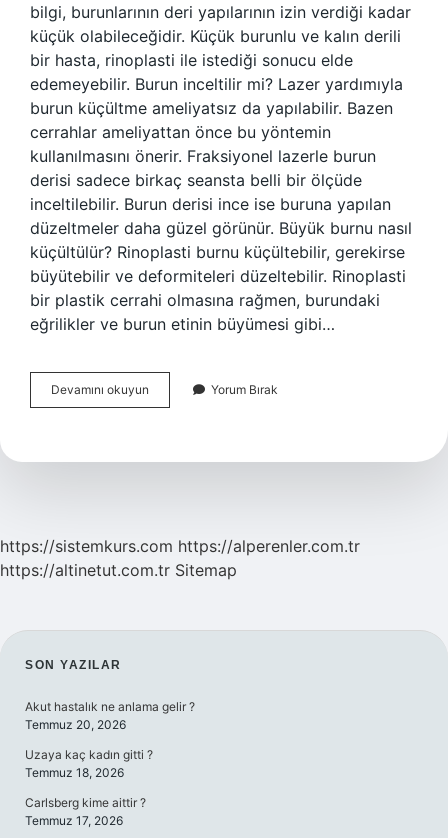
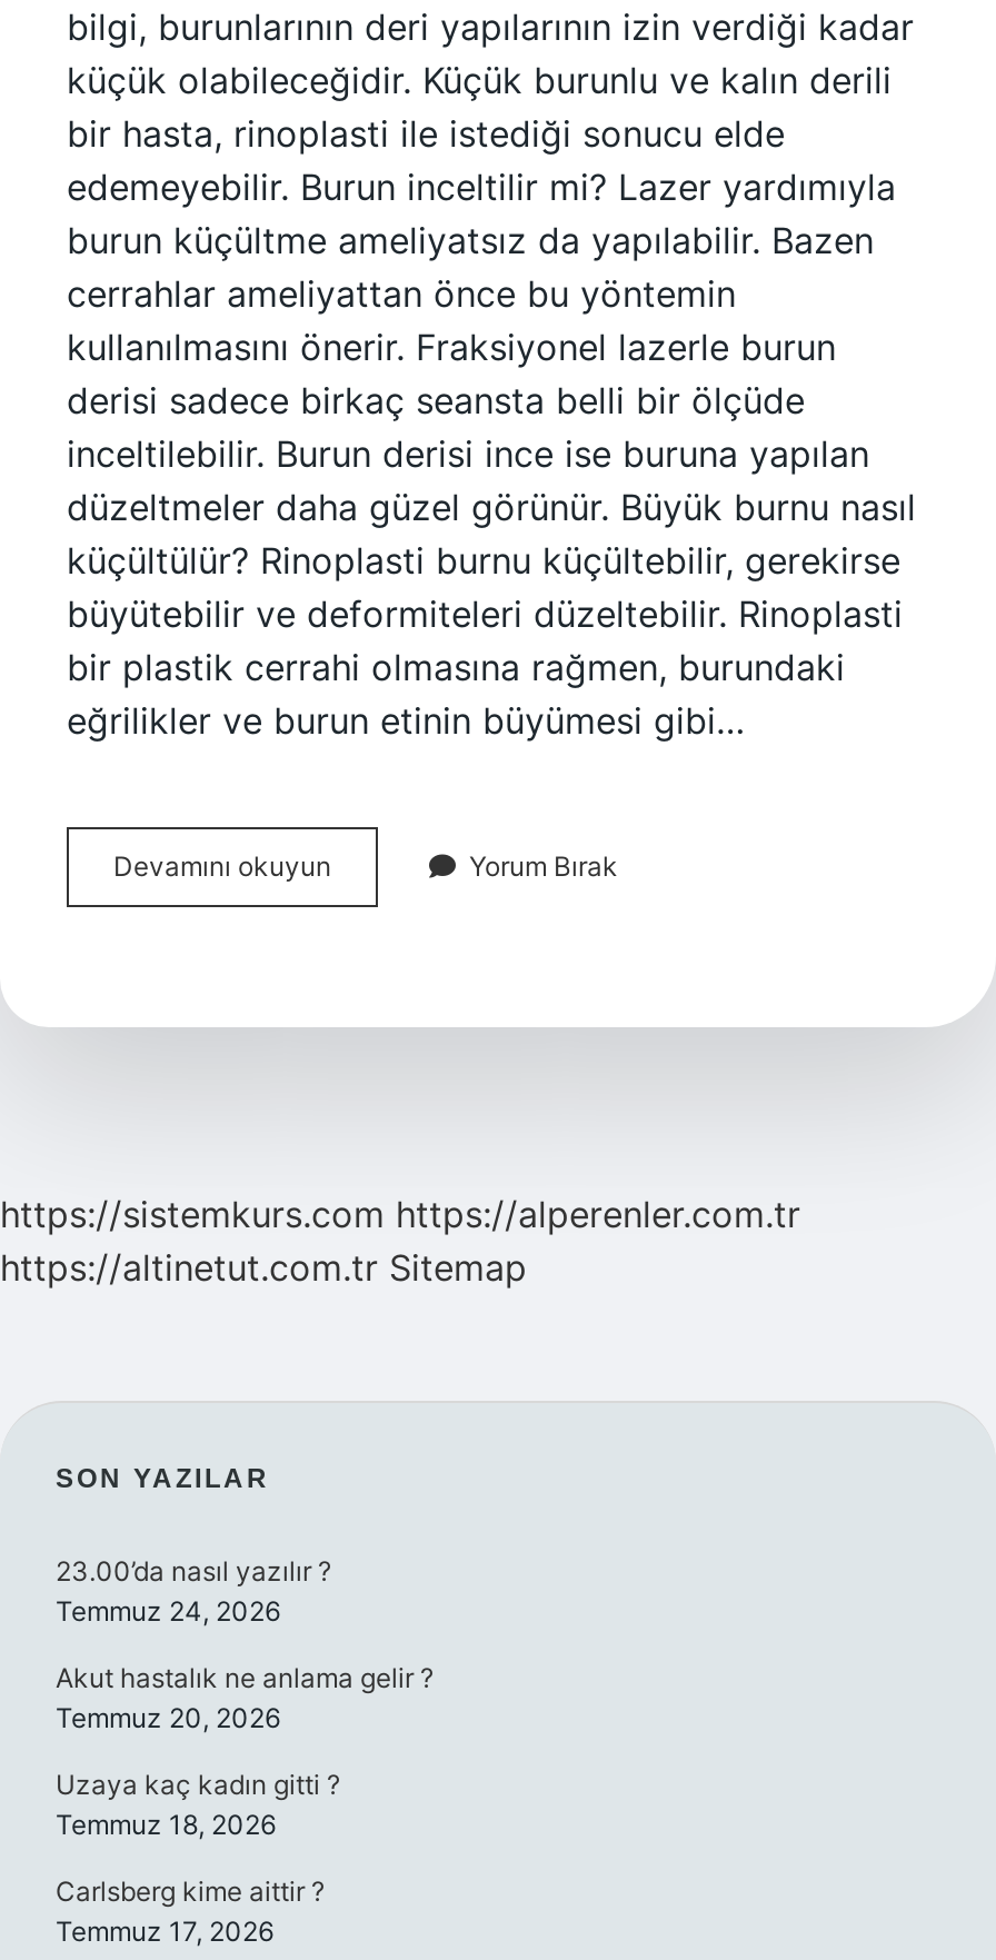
none -> [56,1554,331,1628] 23.00’da nasıl yazılır ? | Temmuz 24, 2026

